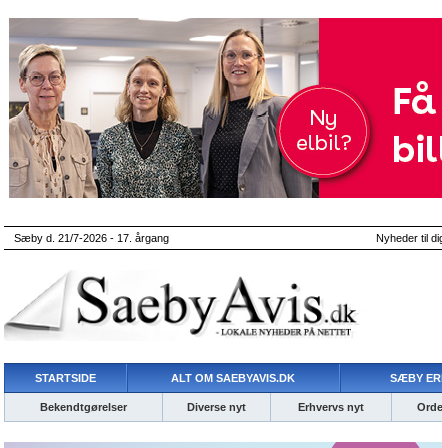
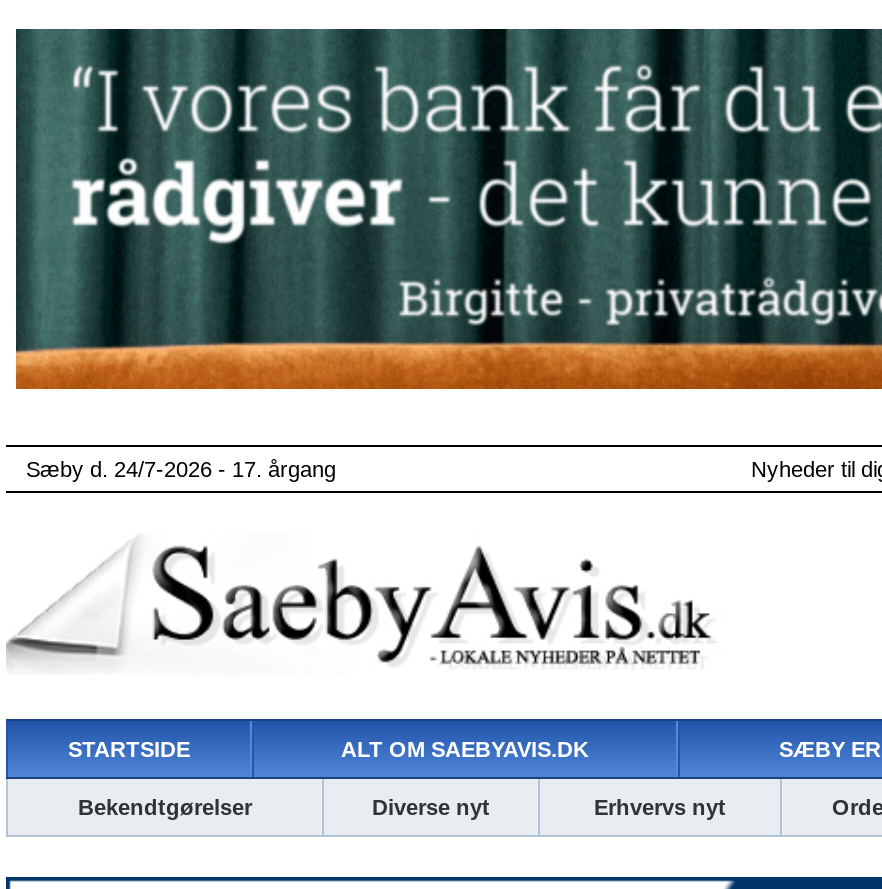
[9,17,439,244] [image] | Sæby d. 21/7-2026 - 17. årgang -> [14,27,876,481] [image] | Sæby d. 24/7-2026 - 17. årgang

